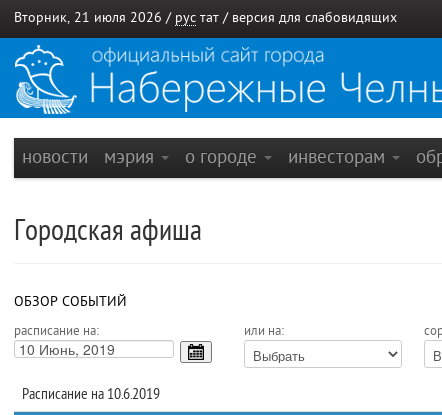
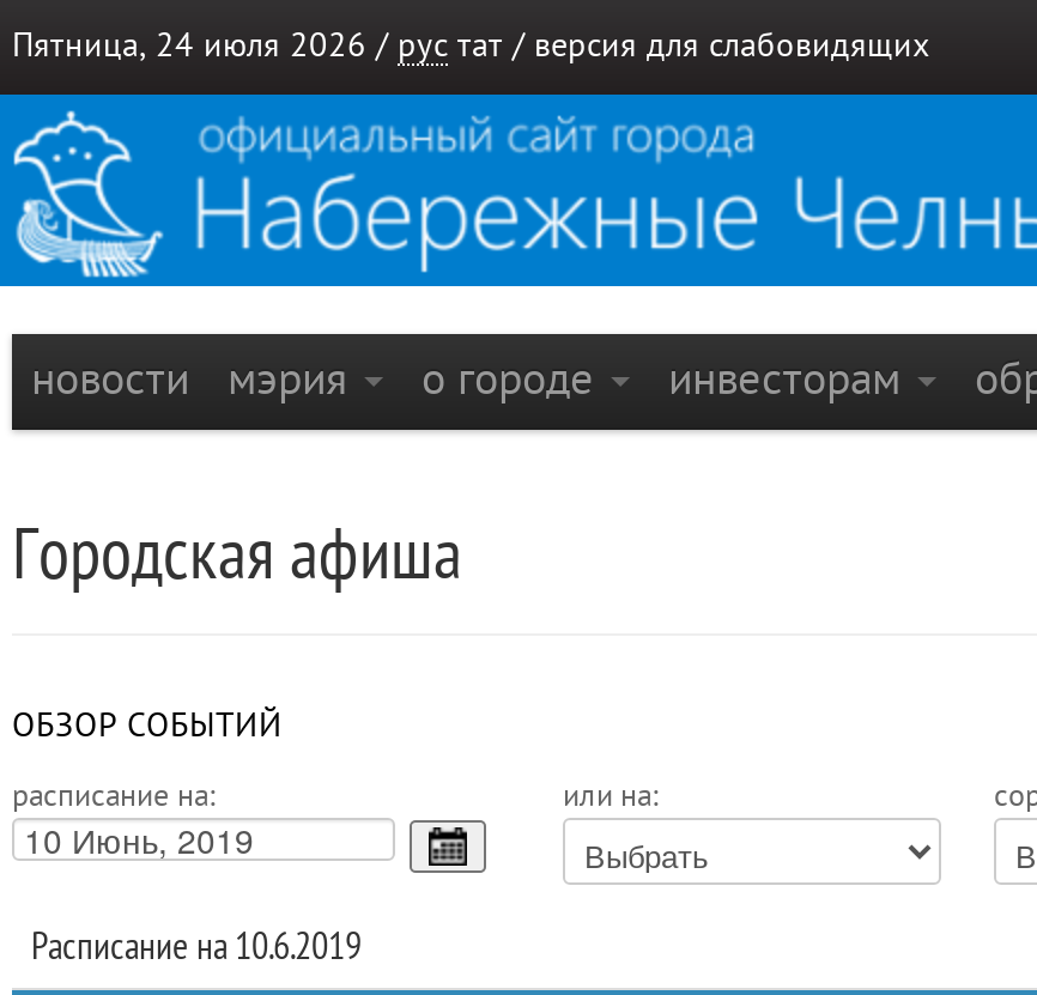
[14,10,397,25] Вторник, 21 июля 2026 / рус тат / версия для слабовидящих -> [12,28,929,63] Пятница, 24 июля 2026 / рус тат / версия для слабовидящих

